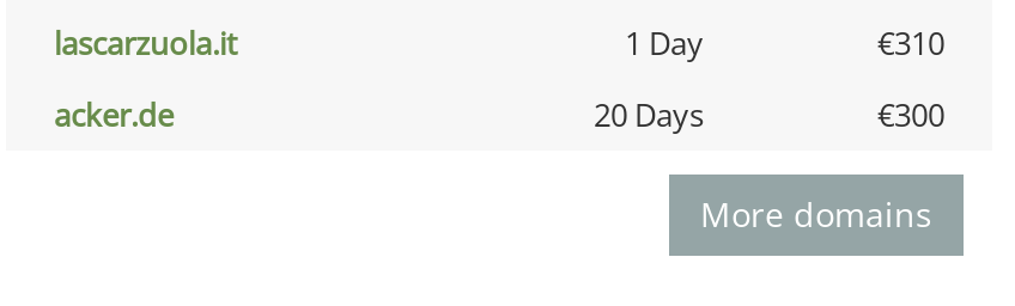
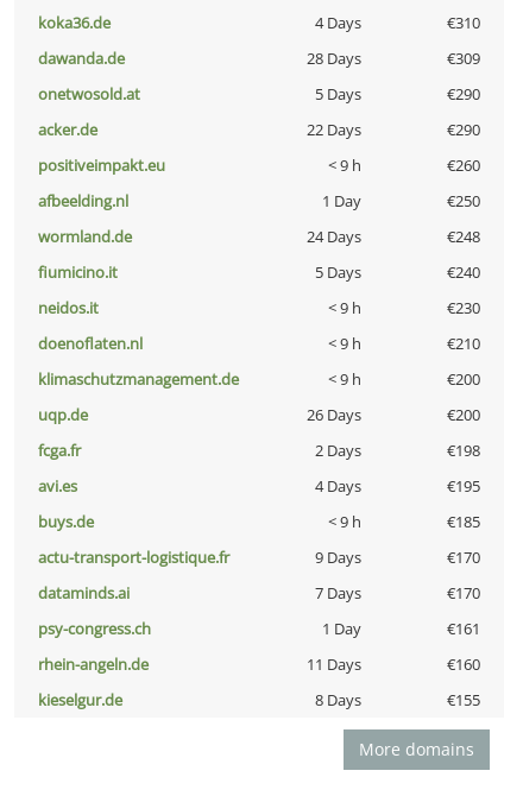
[54,20,704,63] lascarzuola.it | 1 Day -> [38,11,361,33] koka36.de | 4 Days
none -> [38,47,480,104] dawanda.de | 28 Days | €309 | onetwosold.at | 5 Days | €290
[594,92,944,135] 20 Days | €300 -> [38,118,480,710] 22 Days | €290 | positiveimpakt.eu | < 9 h | €260 | afbeelding.nl | 1 Day | €250 | wormland.de | 24 Days | €248 | fiumicino.it | 5 Days | €240 | neidos.it | < 9 h | €230 | doenoflaten.nl | < 9 h | €210 | klimaschutzmanagement.de | < 9 h | €200 | uqp.de | 26 Days | €200 | fcga.fr | 2 Days | €198 | avi.es | 4 Days | €195 | buys.de | < 9 h | €185 | actu-transport-logistique.fr | 9 Days | €170 | dataminds.ai | 7 Days | €170 | psy-congress.ch | 1 Day | €161 | rhein-angeln.de | 11 Days | €160 | kieselgur.de | 8 Days | €155

